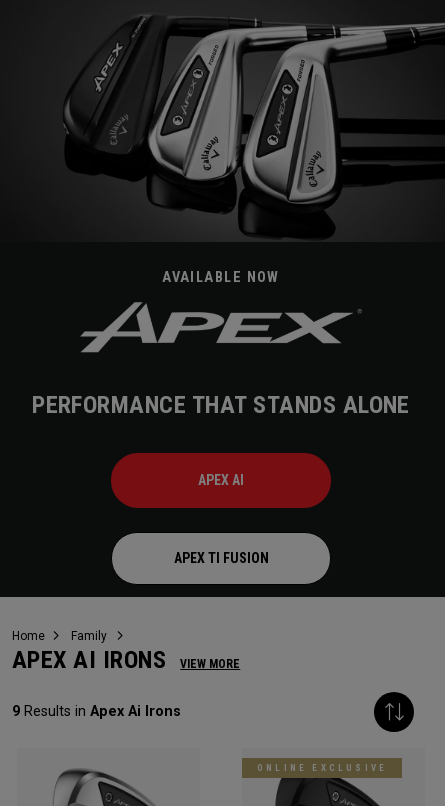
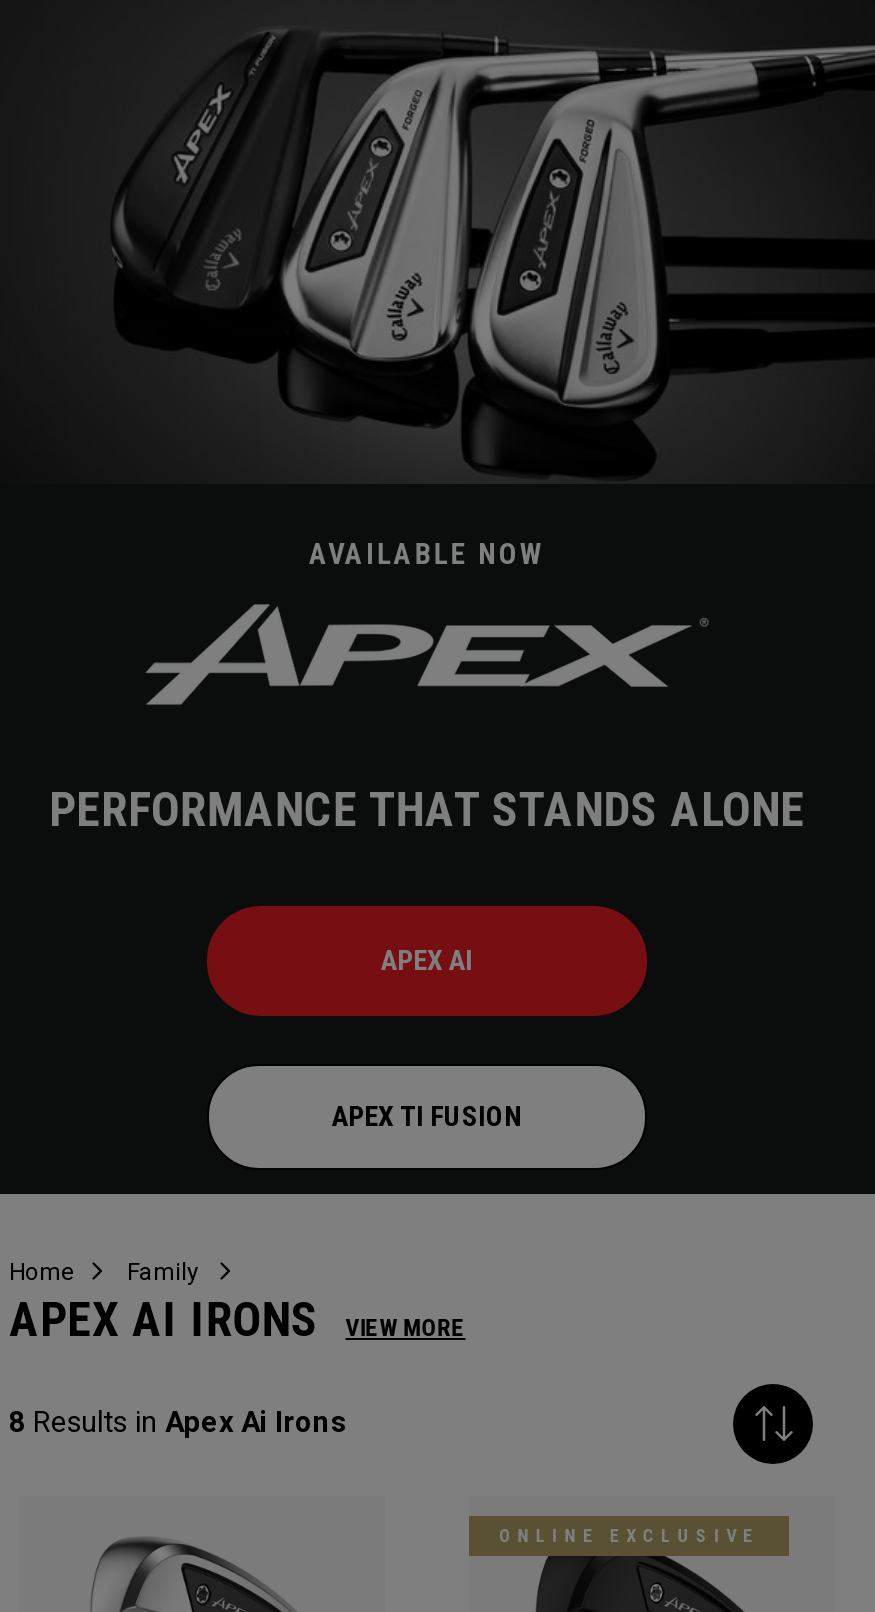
[12,703,181,720] 9 Results in Apex Ai Irons -> [9,1407,347,1441] 8 Results in Apex Ai Irons

